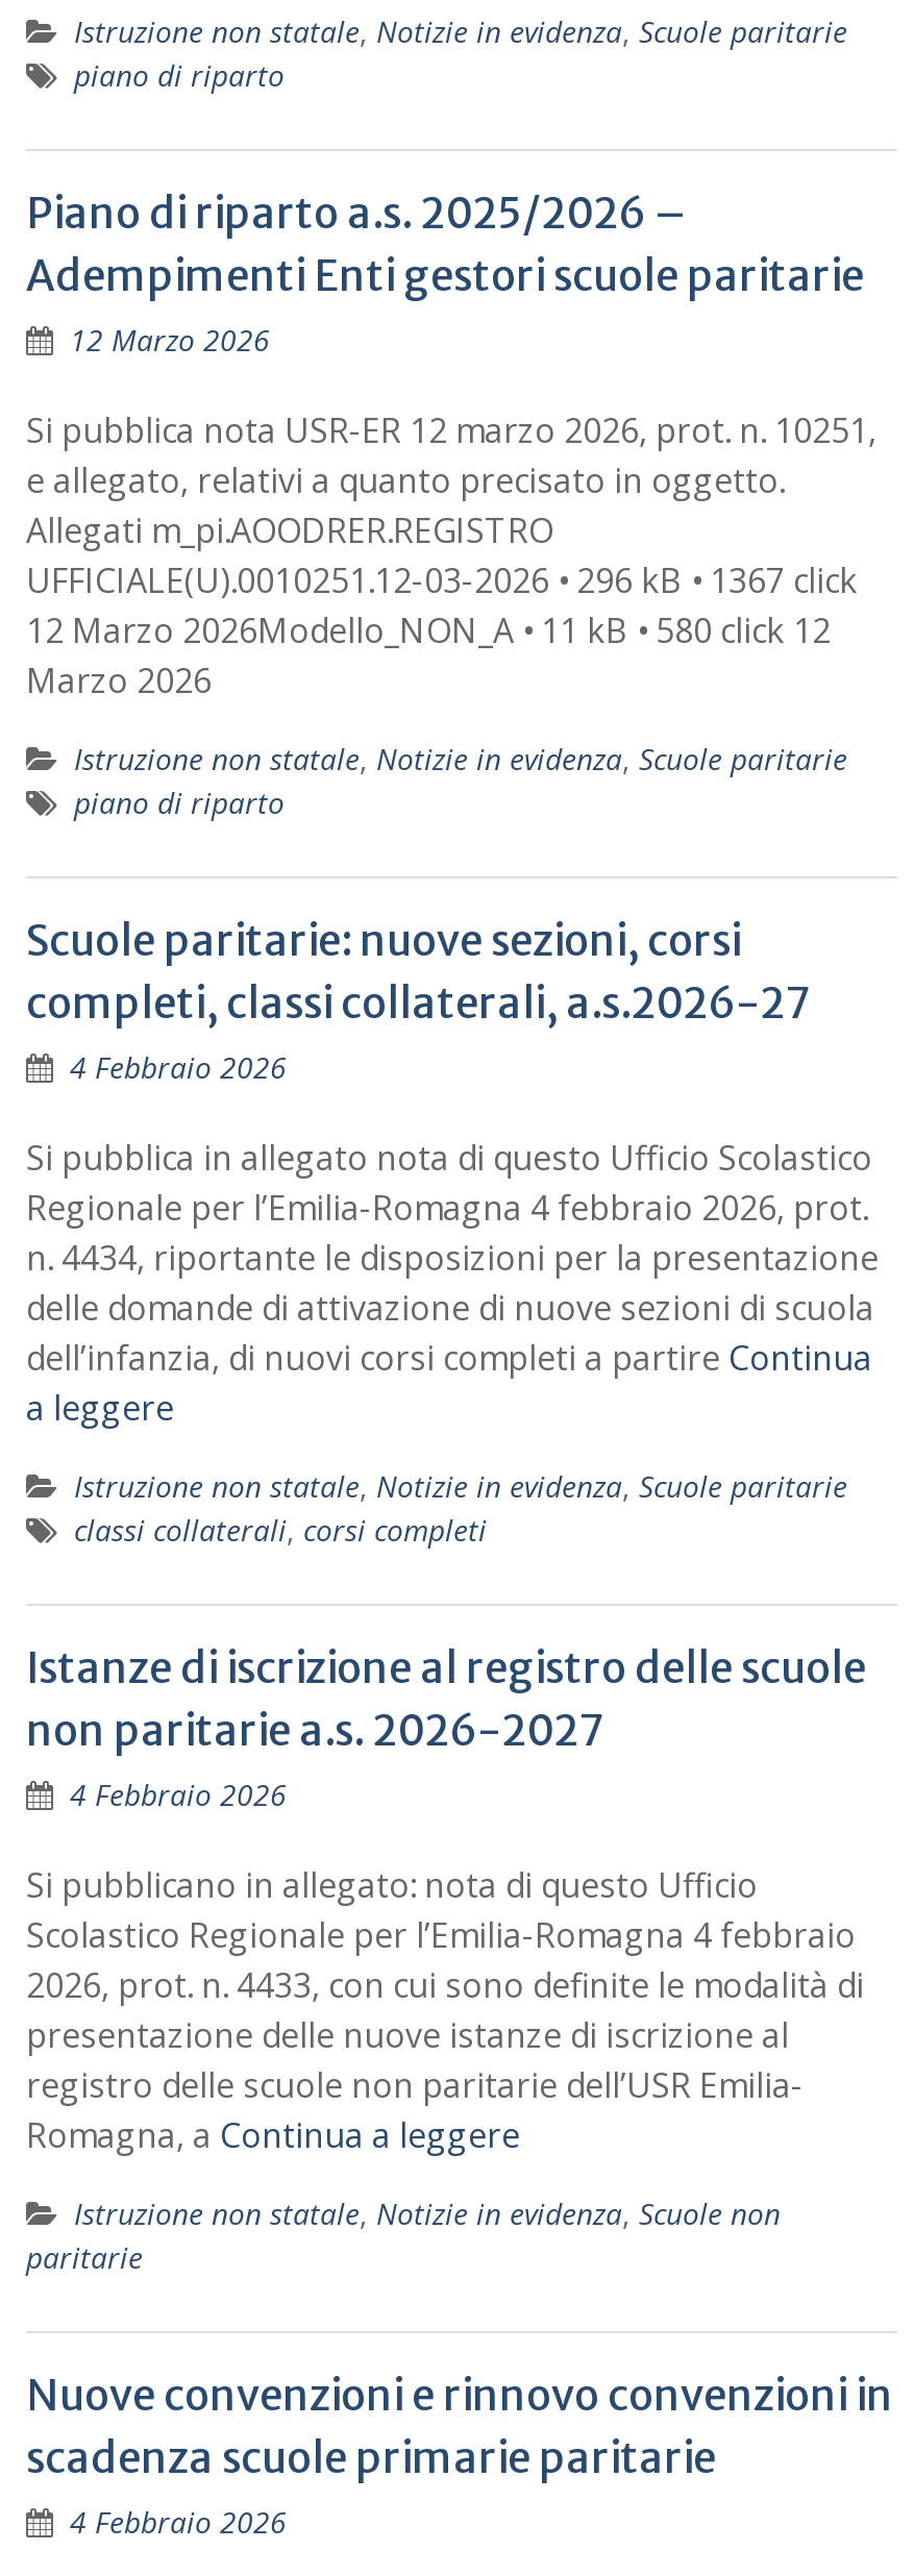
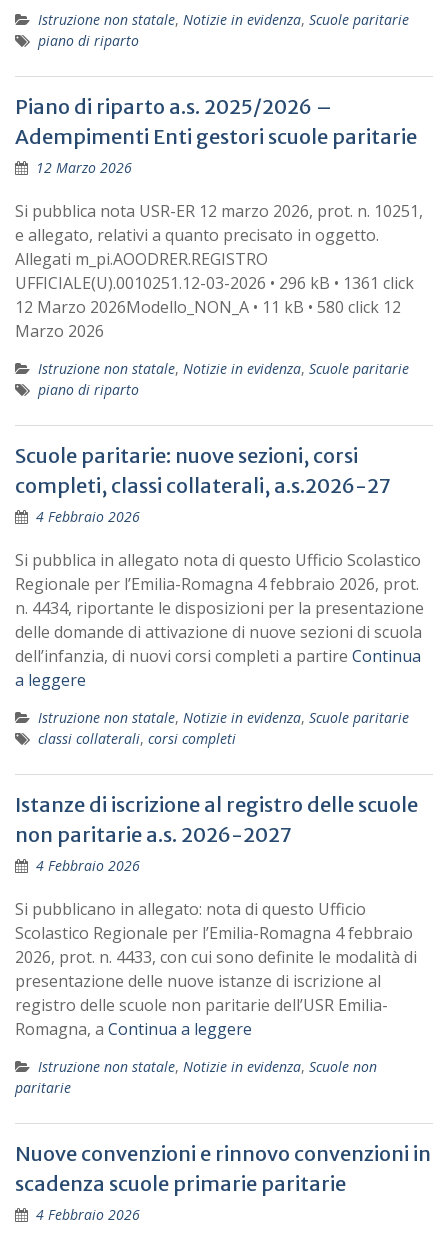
[26,558,858,603] UFFICIALE(U).0010251.12-03-2026 • 296 kB • 1367 click -> [15,272,414,294] UFFICIALE(U).0010251.12-03-2026 • 296 kB • 1361 click

